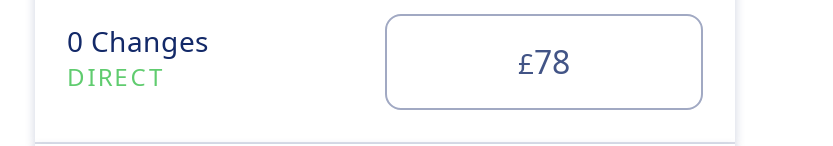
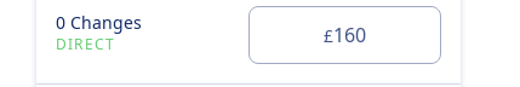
[518,39,570,83] £78 -> [324,21,366,48] £160

